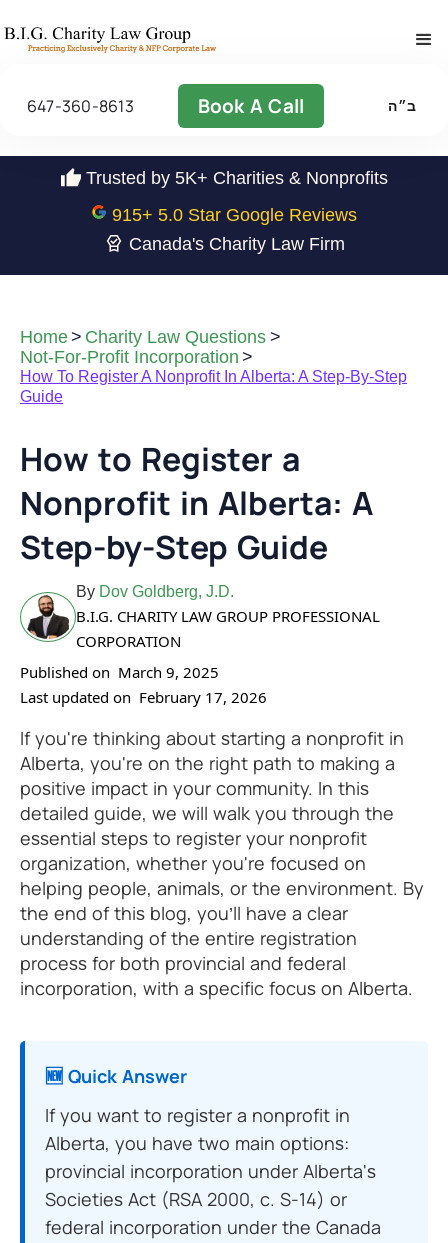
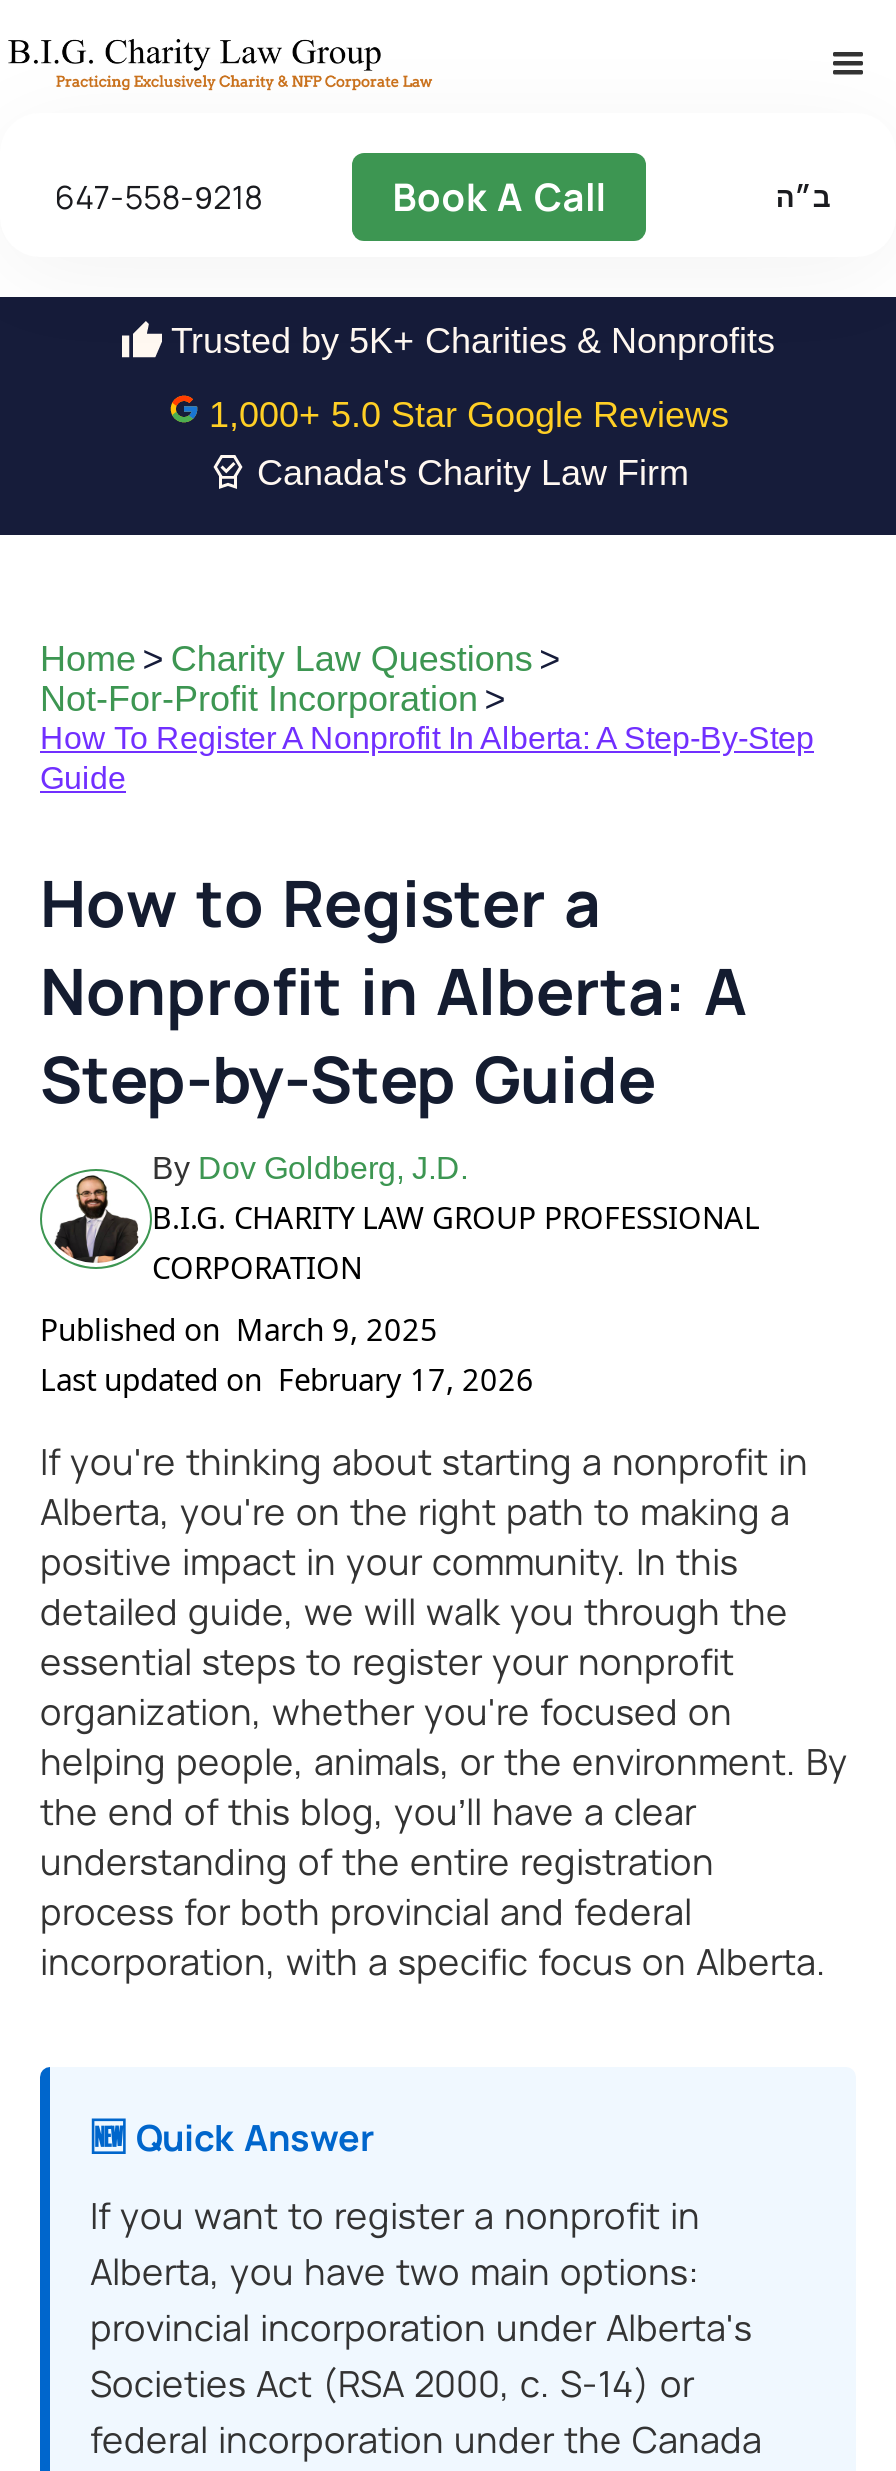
[27,95,134,117] 647-360-8613 -> [55,175,263,219] 647-558-9218
[112,205,357,225] 915+ 5.0 Star Google Reviews -> [209,395,729,435] 1,000+ 5.0 Star Google Reviews

